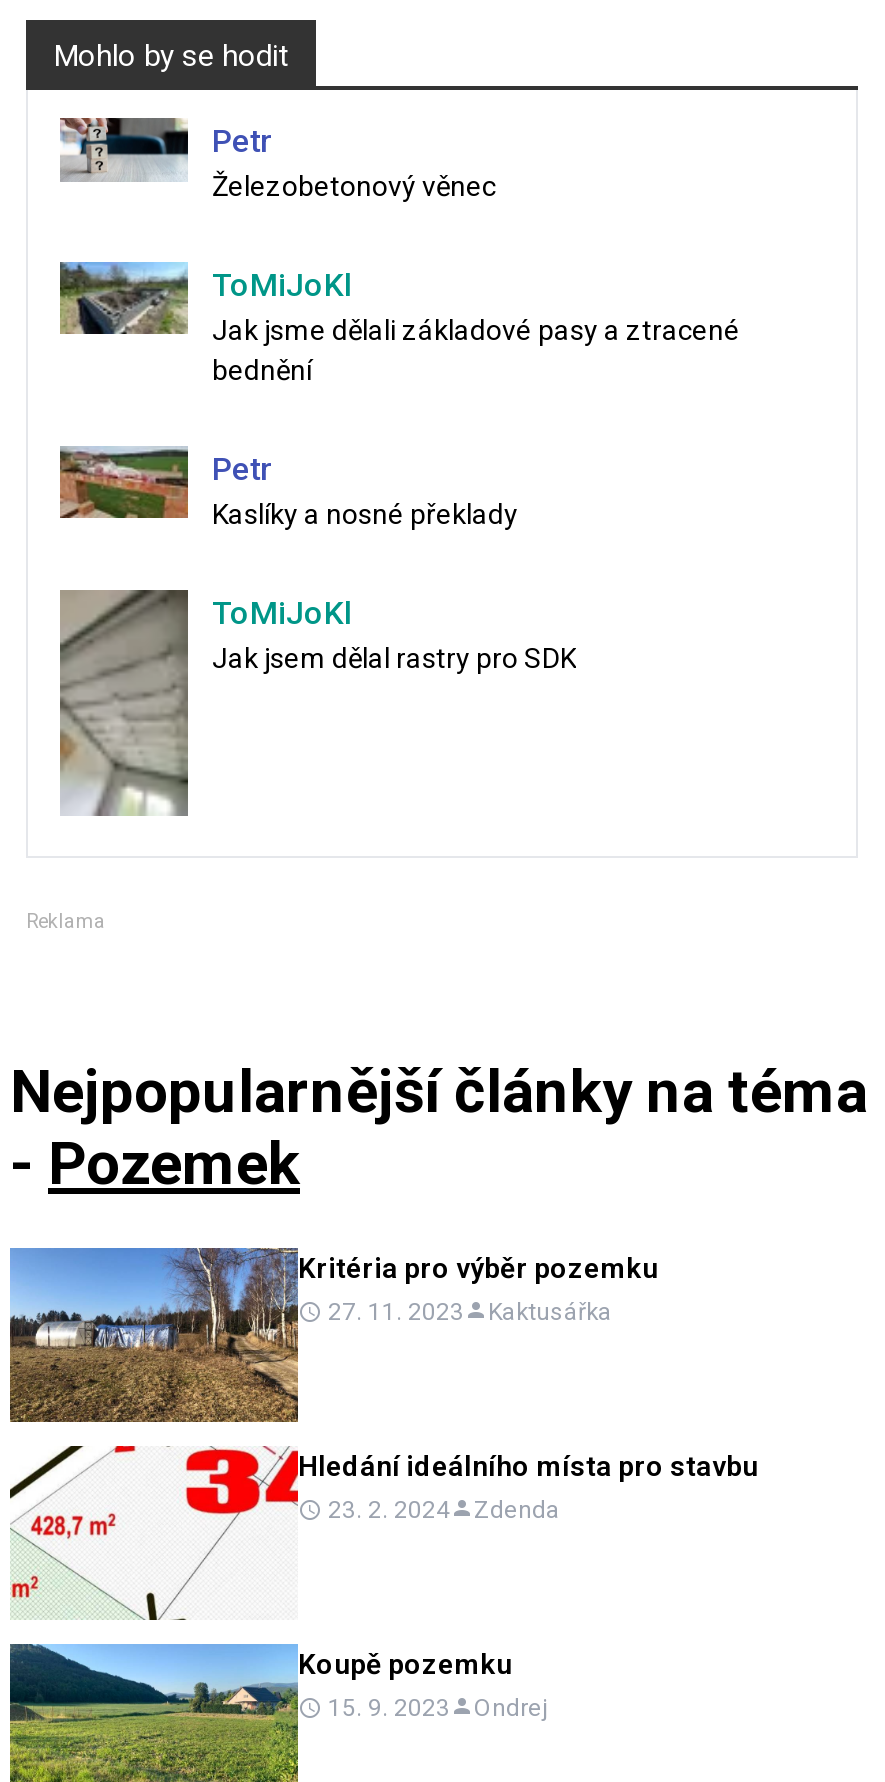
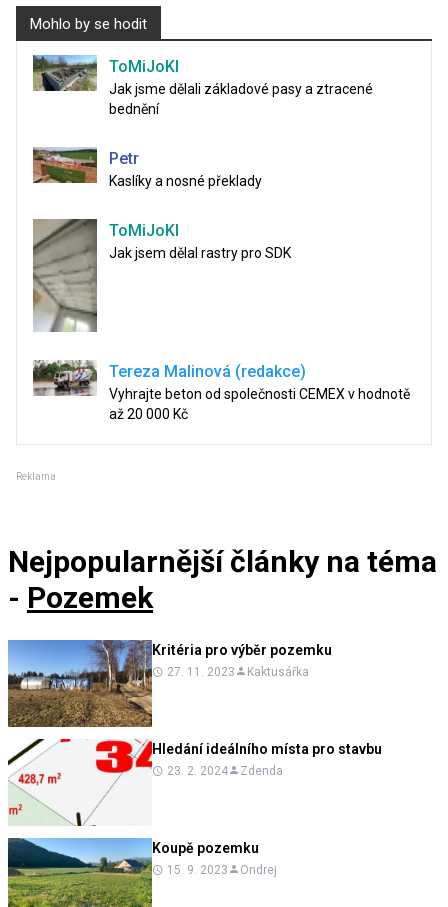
[60,116,496,202] [image] | Petr | Železobetonový věnec -> none
moved [58,260,740,674] -> [32,54,373,261]: [image] | ToMiJoKl | Jak jsme dělali základové pasy a ztracené | bednění | Petr | Kaslíky a nosné překlady | ToMiJoKl | Jak jsem dělal rastry pro SDK
moved [56,588,192,820] -> [31,218,99,334]: [image]
none -> [33,359,410,422] [image] | Tereza Malinová (redakce) | Vyhrajte beton od společnosti CEMEX v hodnotě | až 20 000 Kč

